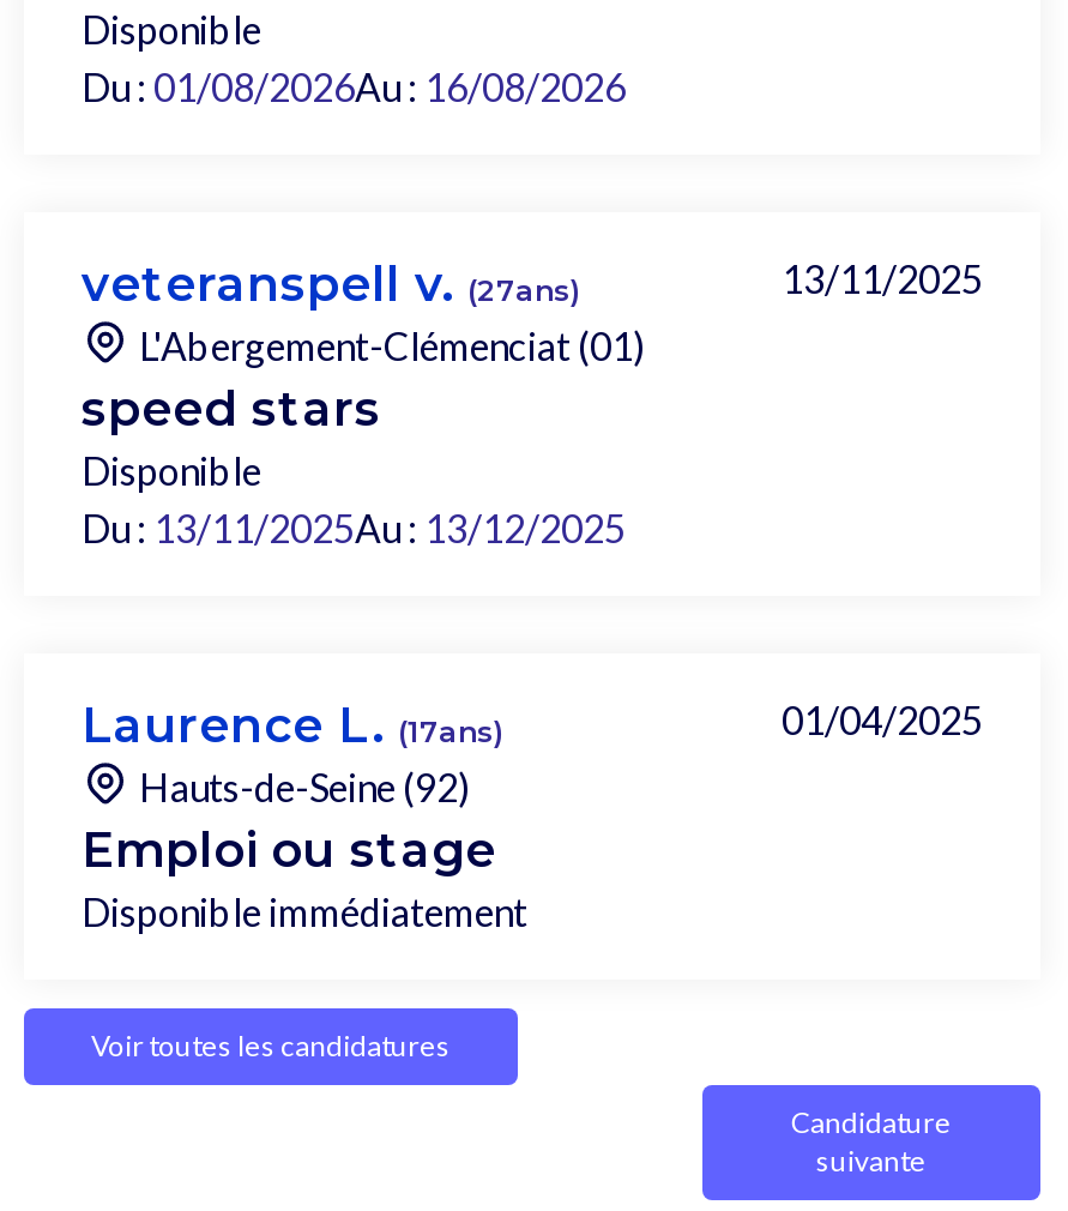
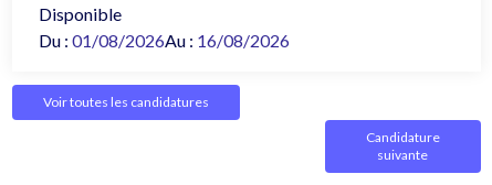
[82,257,645,369] veteranspell v. (27ans) | L'Abergement-Clémenciat (01) -> none
[82,257,983,552] 13/11/2025 | speed stars | Disponible | Du : 13/11/2025Au : 13/12/2025 -> none
[82,698,506,811] Laurence L. (17ans) | Hauts-de-Seine (92) -> none
[82,698,983,935] 01/04/2025 | Emploi ou stage | Disponible immédiatement -> none

